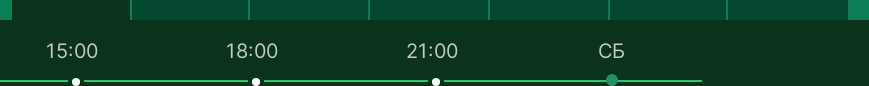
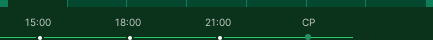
[598,38,626,62] СБ -> [301,16,314,28] СР

